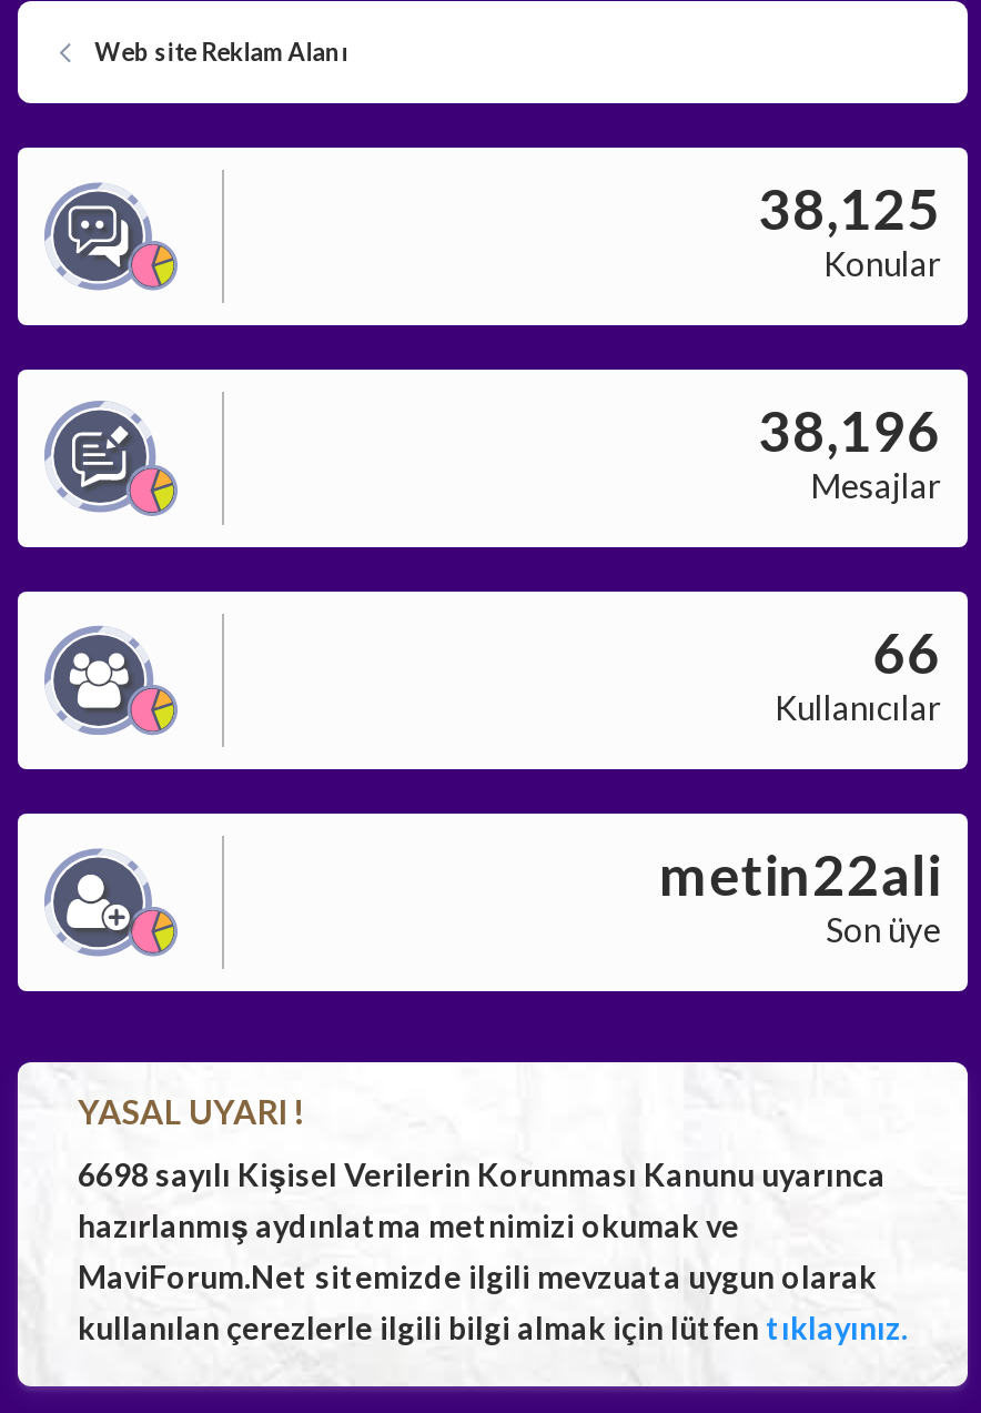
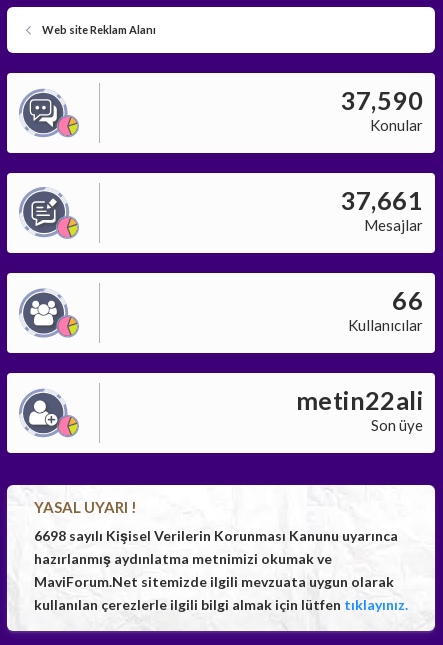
[758,174,941,240] 38,125 -> [341,85,423,115] 37,590
[758,396,941,462] 38,196 -> [341,185,423,215] 37,661

